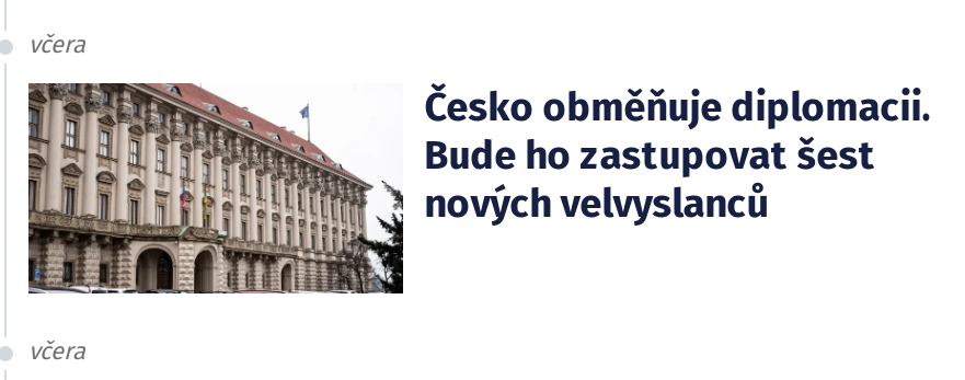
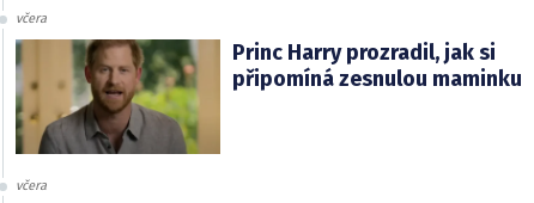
[28,82,931,295] [image] | Česko obměňuje diplomacii. | Bude ho zastupovat šest | nových velvyslanců -> [16,38,522,155] [image] | Princ Harry prozradil, jak si | připomíná zesnulou maminku

